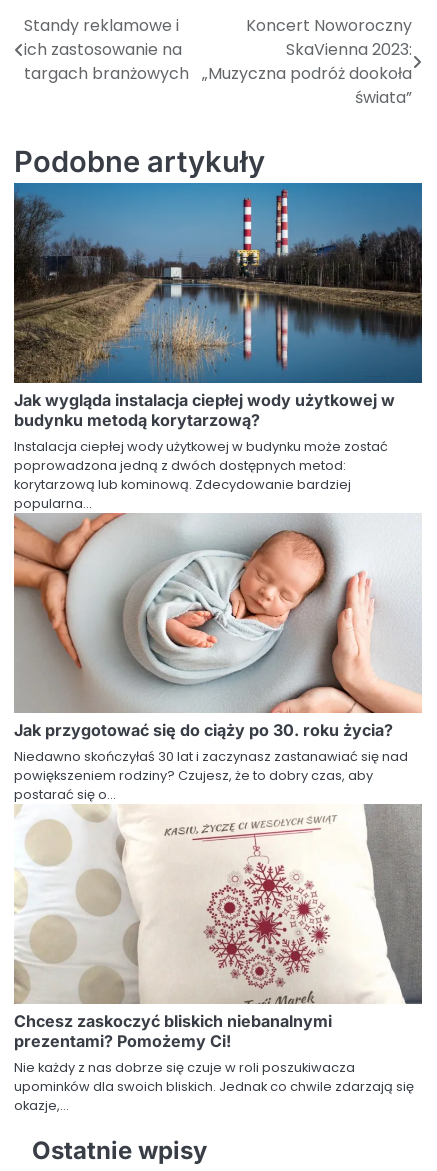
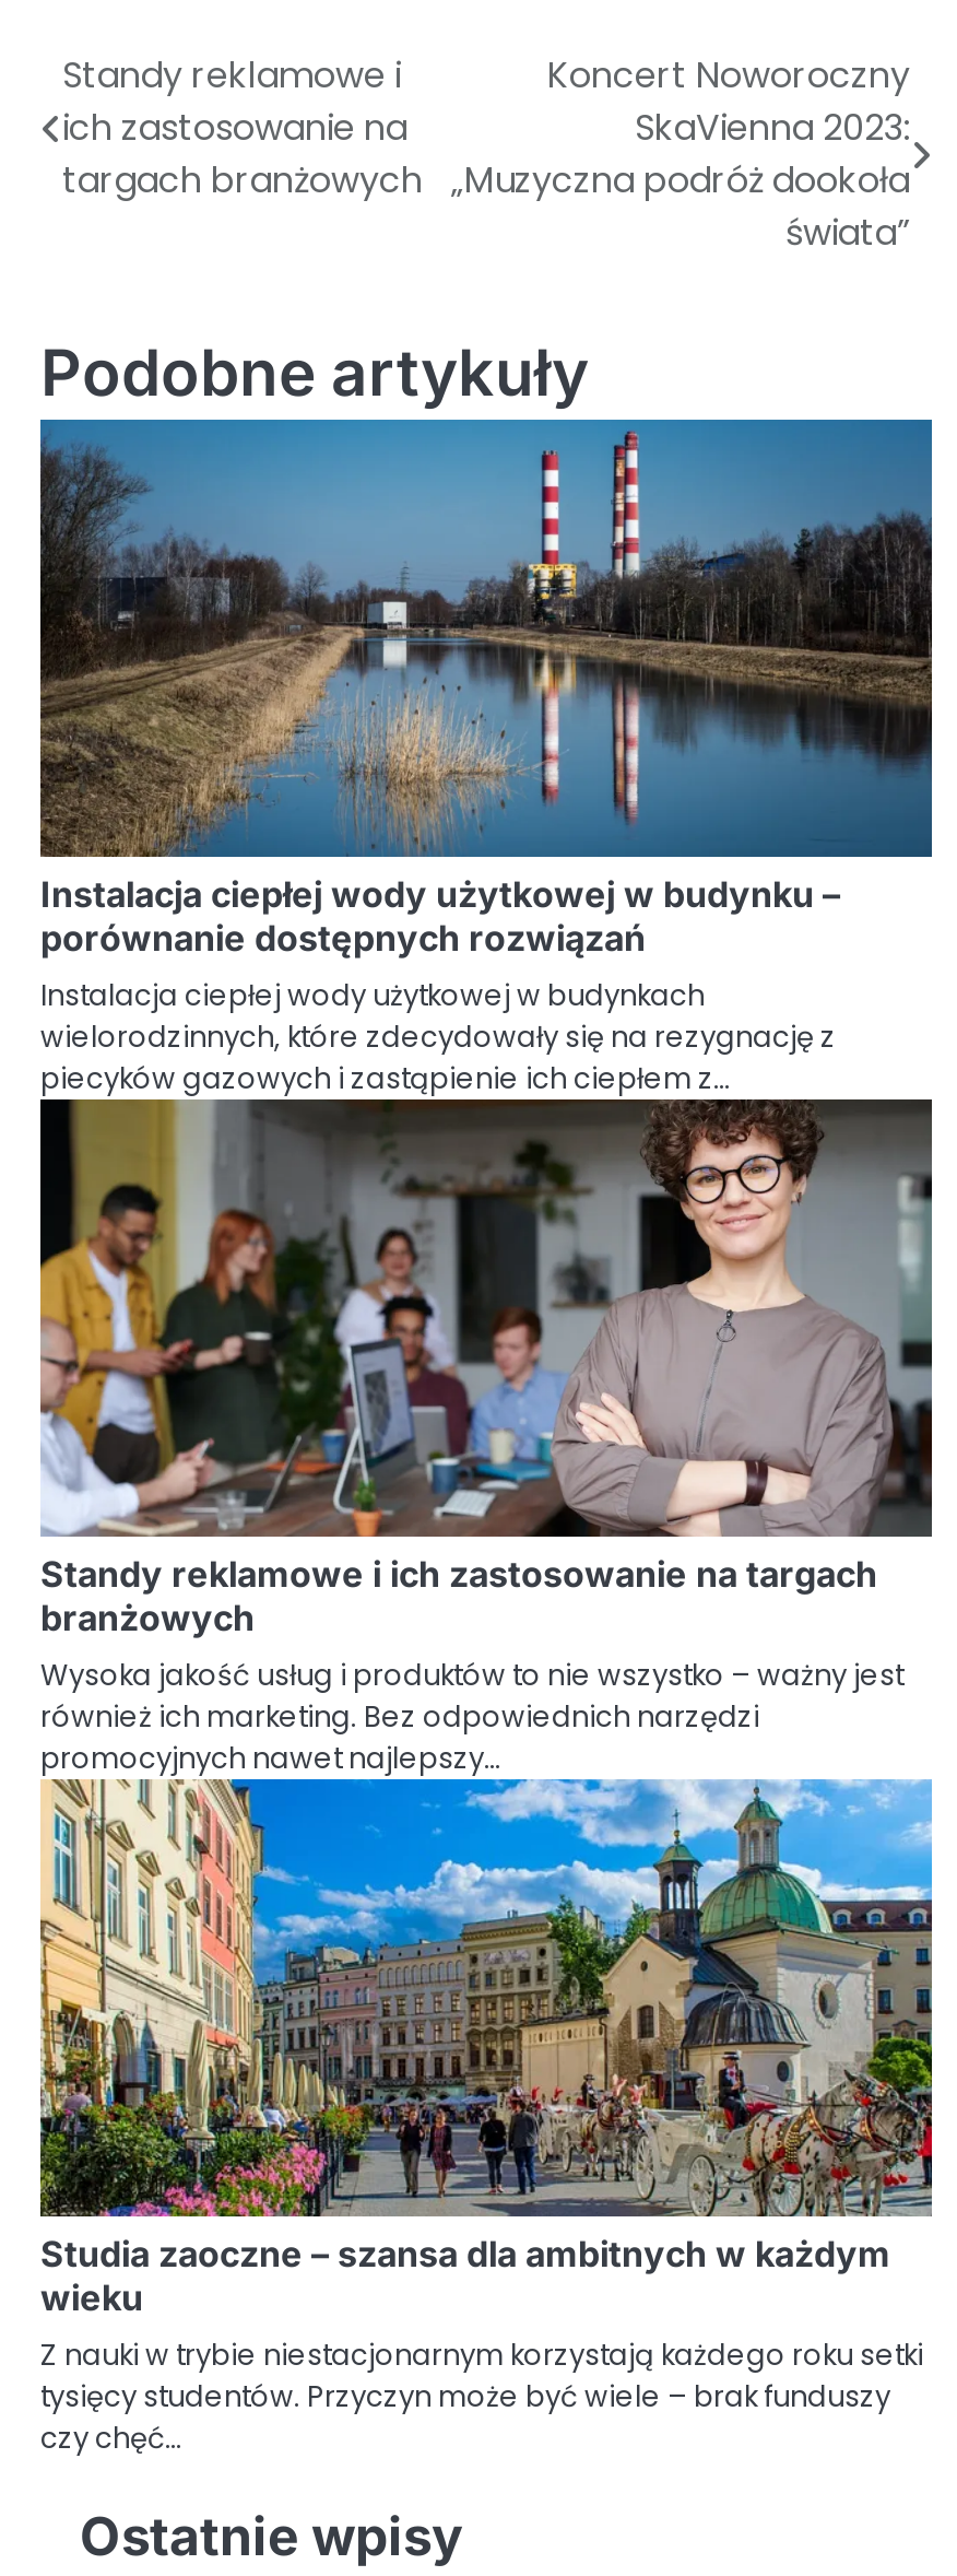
[13,390,422,714] [image] | Jak wygląda instalacja ciepłej wody użytkowej w | budynku metodą korytarzową? | Instalacja ciepłej wody użytkowej w budynku może zostać | poprowadzona jedną z dwóch dostępnych metod: | korytarzową lub kominową. Zdecydowanie bardziej | popularna… -> [38,871,934,1576] [image] | Instalacja ciepłej wody użytkowej w budynku – | porównanie dostępnych rozwiązań | Instalacja ciepłej wody użytkowej w budynkach | wielorodzinnych, które zdecydowały się na rezygnację z | piecyków gazowych i zastąpienie ich ciepłem z…
[14,720,423,1004] [image] | Jak przygotować się do ciąży po 30. roku życia? | Niedawno skończyłaś 30 lat i zaczynasz zastanawiać się nad | powiększeniem rodziny? Czujesz, że to dobry czas, aby | postarać się o… -> [38,1551,934,2214] [image] | Standy reklamowe i ich zastosowanie na targach | branżowych | Wysoka jakość usług i produktów to nie wszystko – ważny jest | również ich marketing. Bez odpowiednich narzędzi | promocyjnych nawet najlepszy…
[14,1011,414,1115] Chcesz zaskoczyć bliskich niebanalnymi | prezentami? Pomożemy Ci! | Nie każdy z nas dobrze się czuje w roli poszukiwacza | upominków dla swoich bliskich. Jednak co chwile zdarzają się | okazje,… -> [40,2230,923,2458] Studia zaoczne – szansa dla ambitnych w każdym | wieku | Z nauki w trybie niestacjonarnym korzystają każdego roku setki | tysięcy studentów. Przyczyn może być wiele – brak funduszy | czy chęć…

